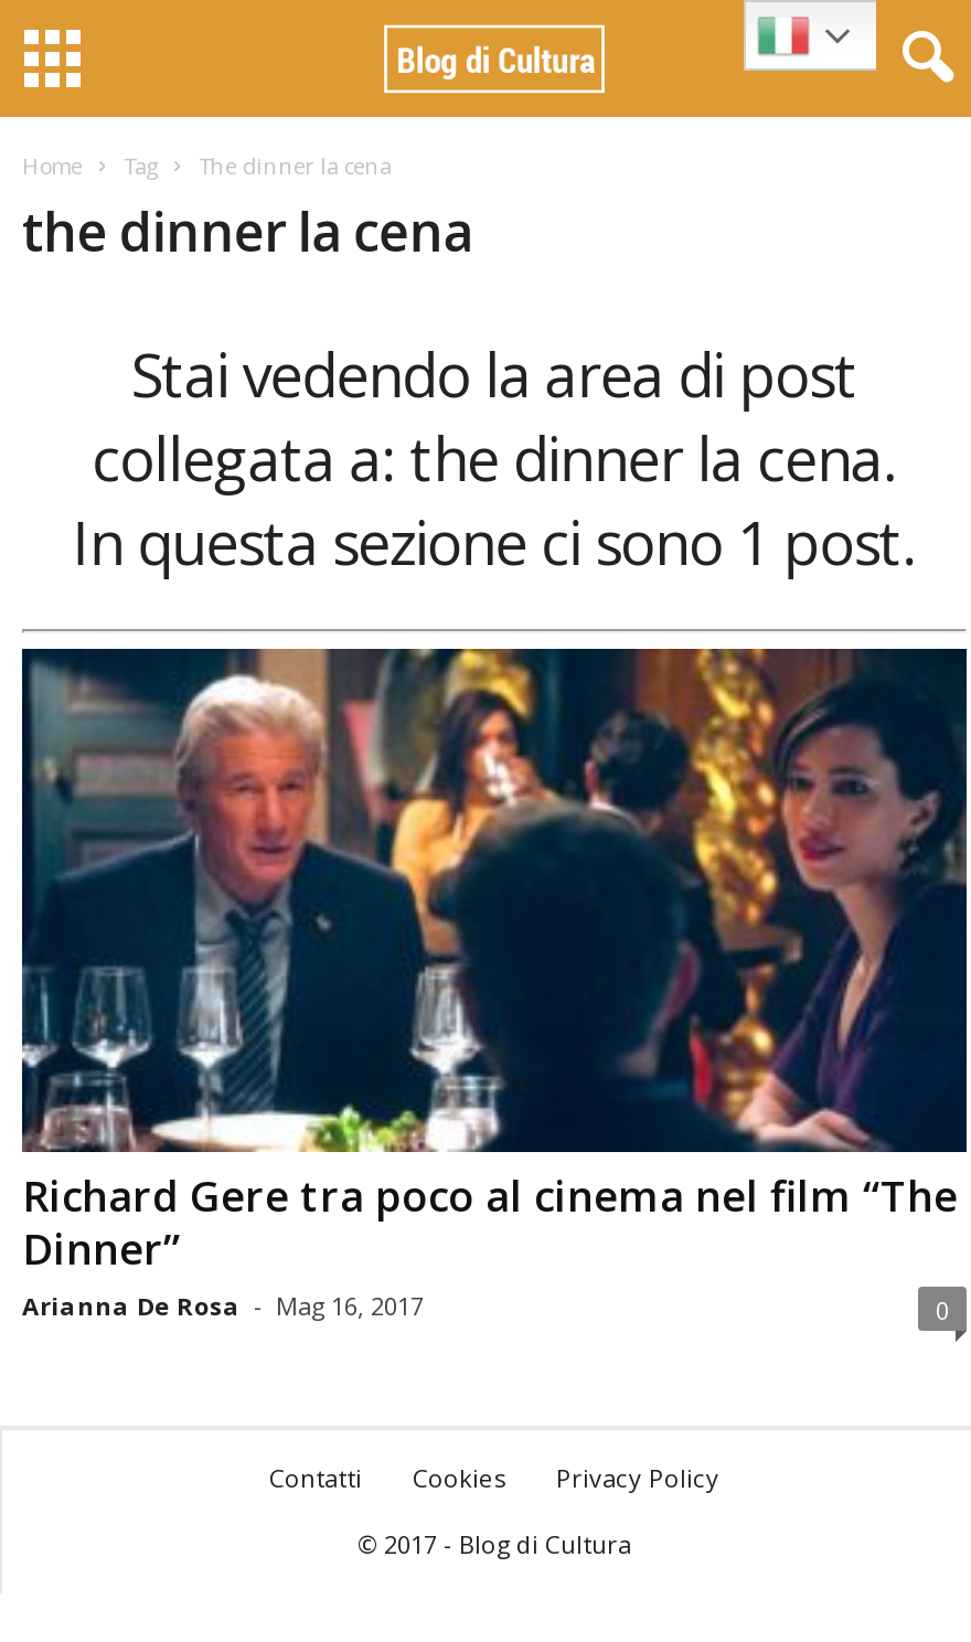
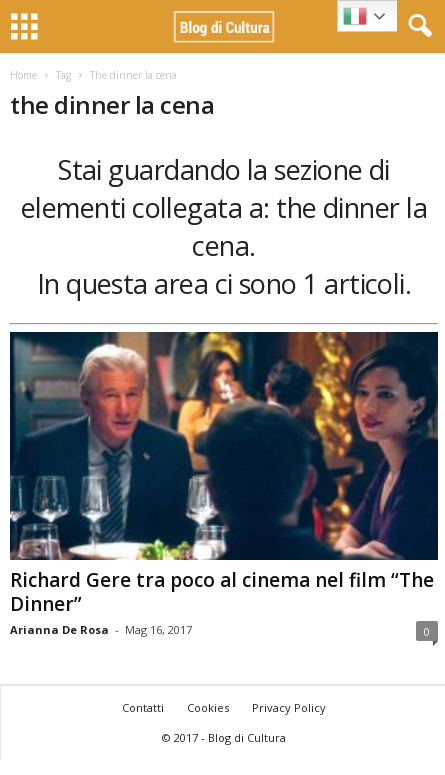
[73,333,916,583] Stai vedendo la area di post | collegata a: the dinner la cena. | In questa sezione ci sono 1 post. -> [21,151,427,302] Stai guardando la sezione di | elementi collegata a: the dinner la | cena. | In questa area ci sono 1 articoli.

